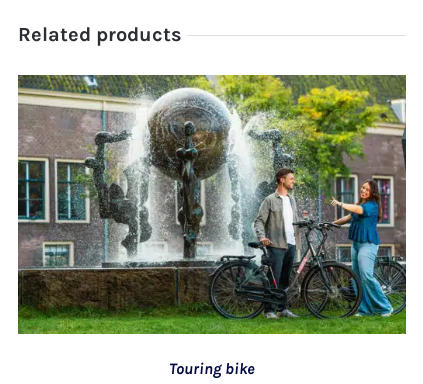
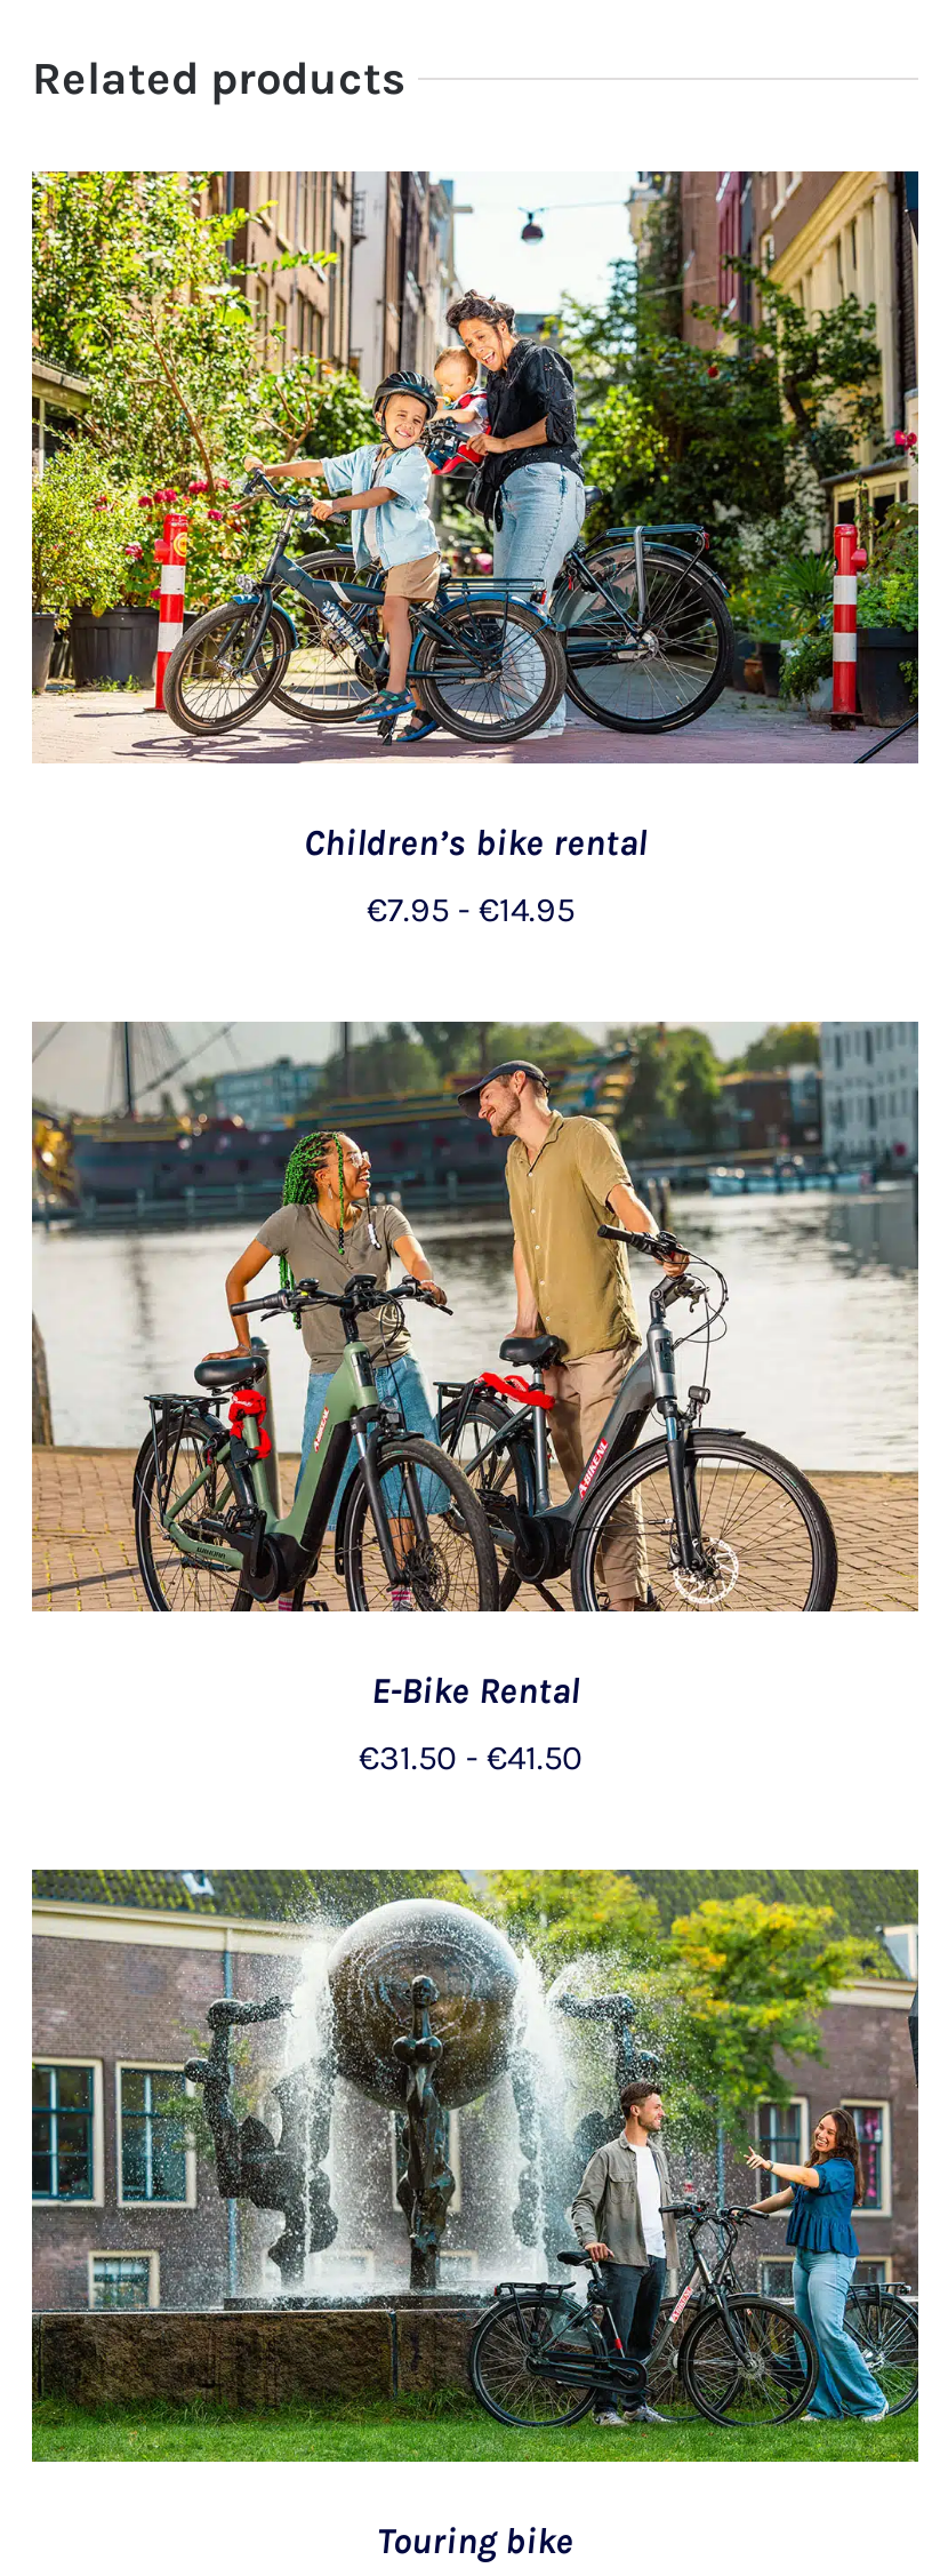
none -> [30,168,921,929] [image] | Children’s bike rental | €7.95 - €14.95
none -> [30,1018,921,1779] [image] | E-Bike Rental | €31.50 - €41.50

